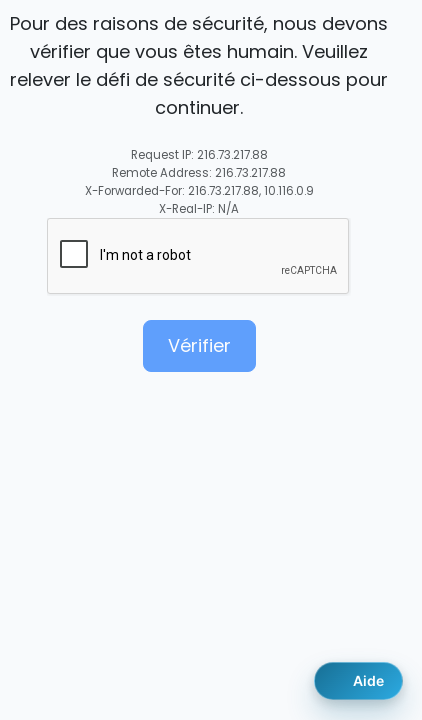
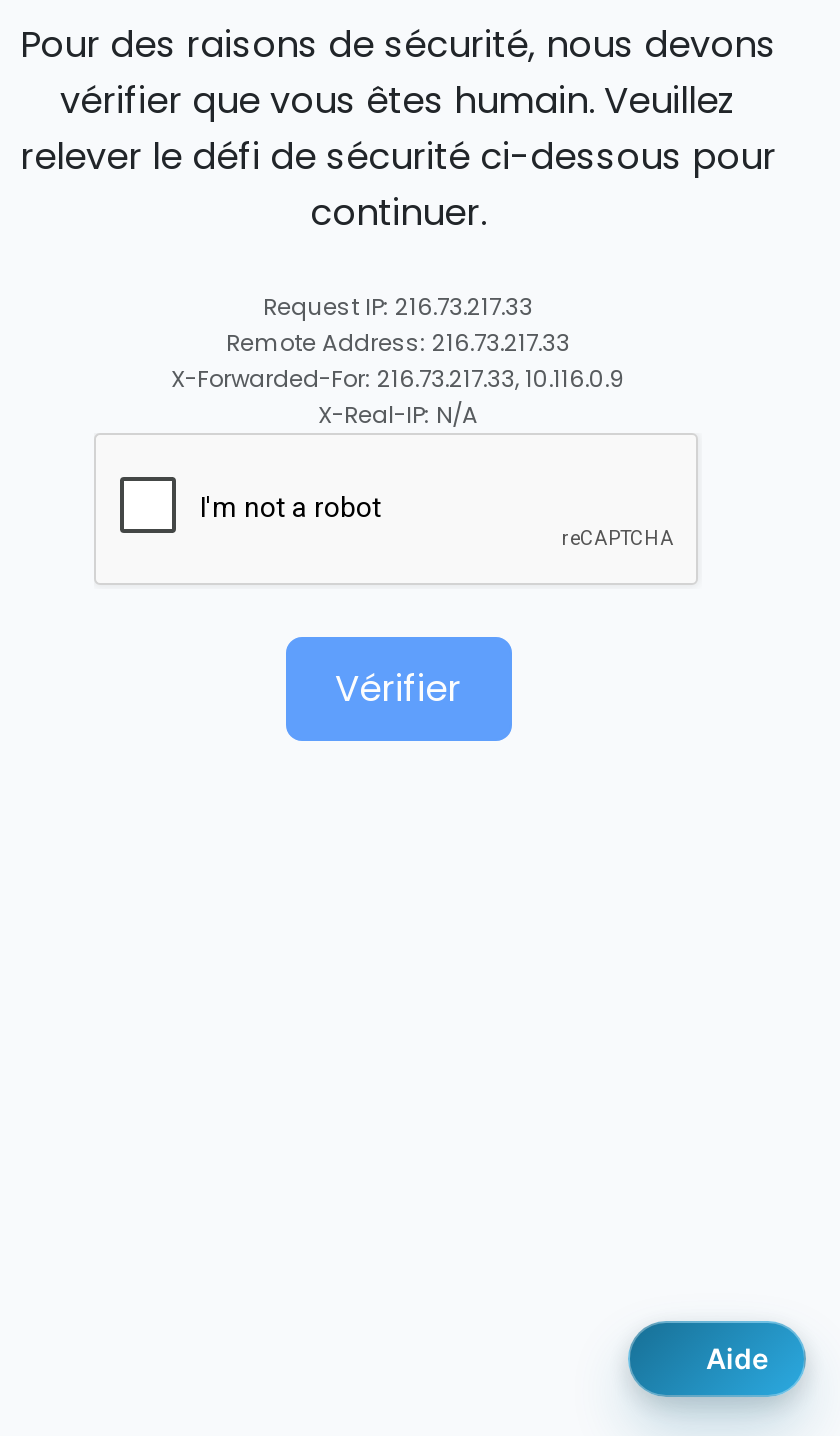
[130,147,267,163] Request IP: 216.73.217.88 -> [263,290,533,322] Request IP: 216.73.217.33
[112,165,286,181] Remote Address: 216.73.217.88 -> [226,326,570,358] Remote Address: 216.73.217.33
[84,183,313,199] X-Forwarded-For: 216.73.217.88, 10.116.0.9 -> [171,362,625,394] X-Forwarded-For: 216.73.217.33, 10.116.0.9

